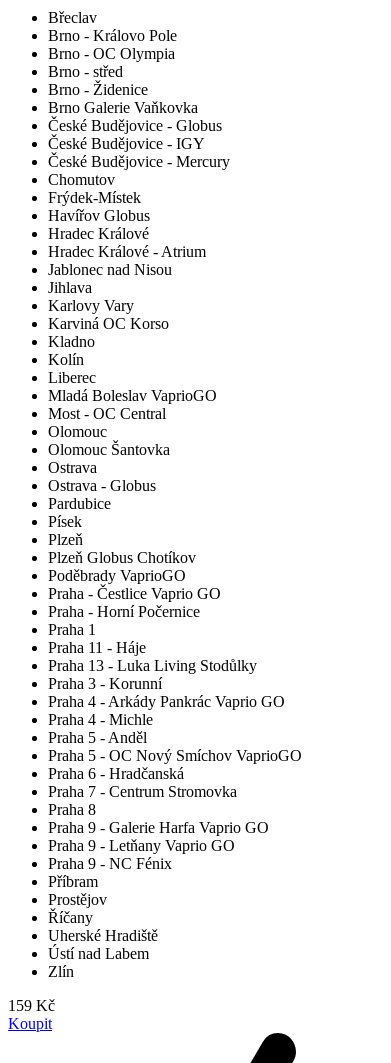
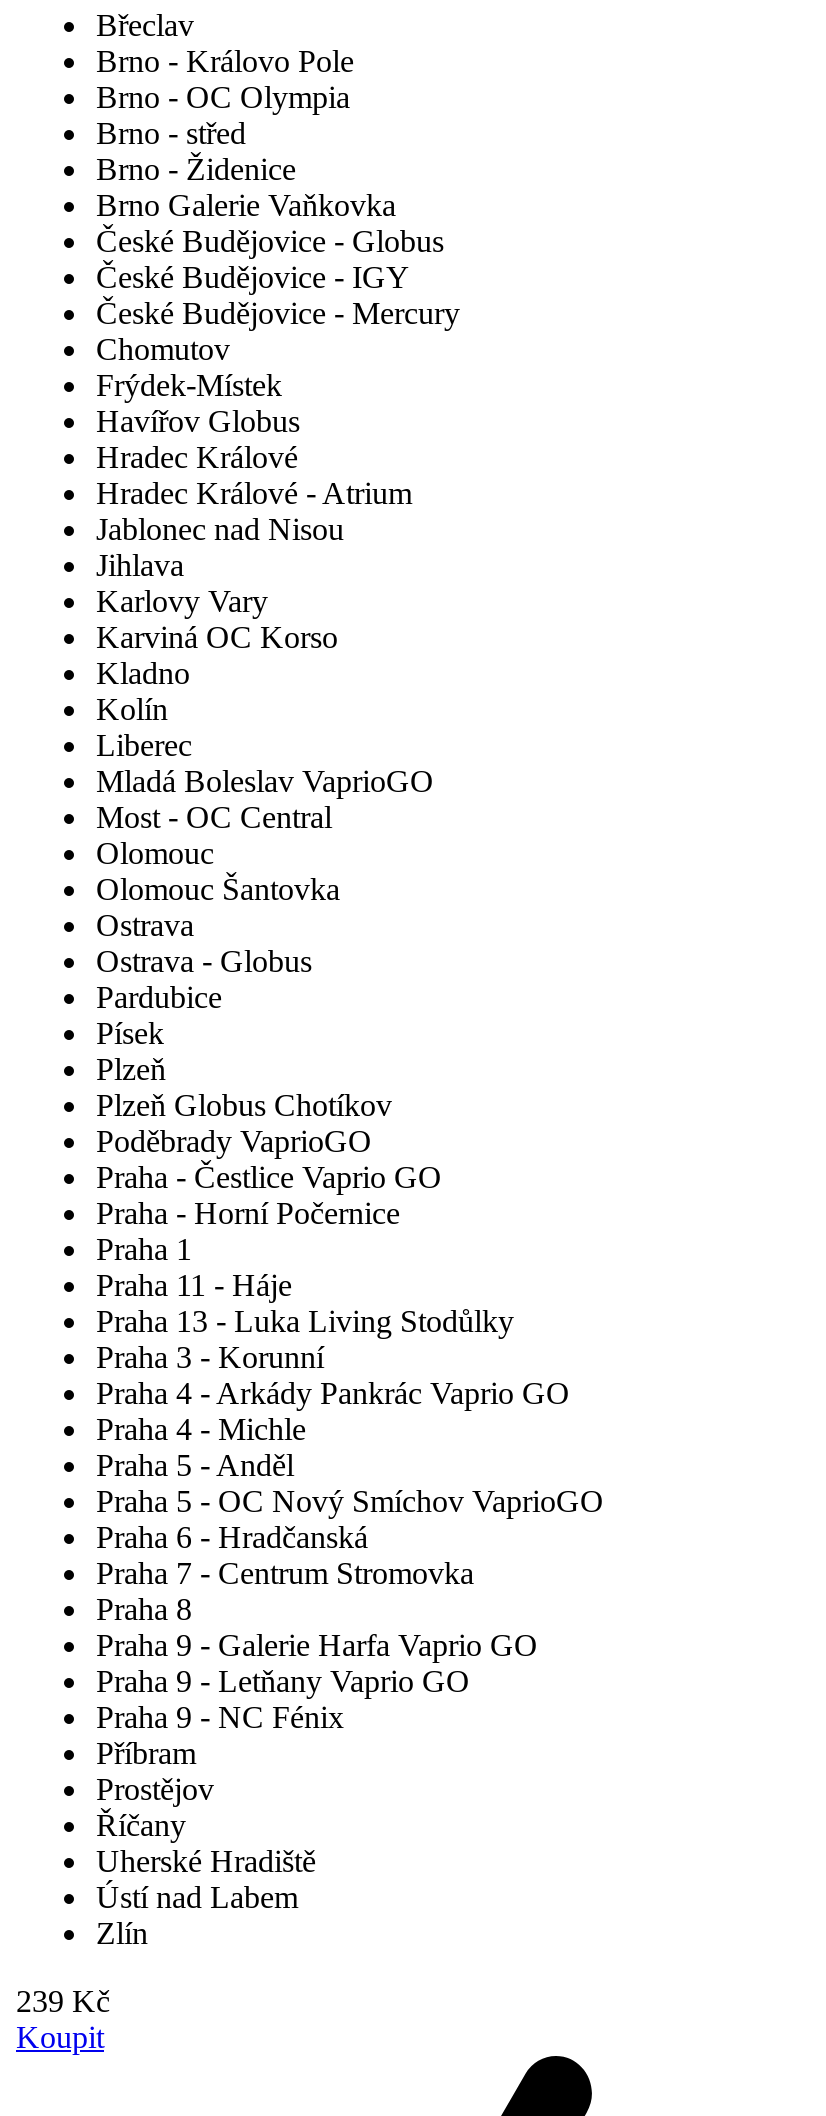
[8,997,55,1014] 159 Kč -> [16,1985,110,2019] 239 Kč

